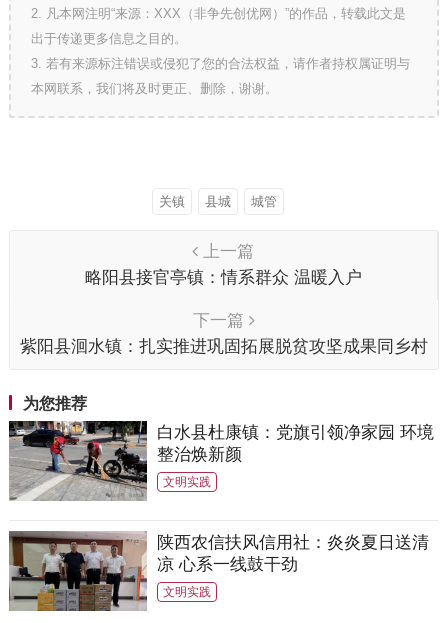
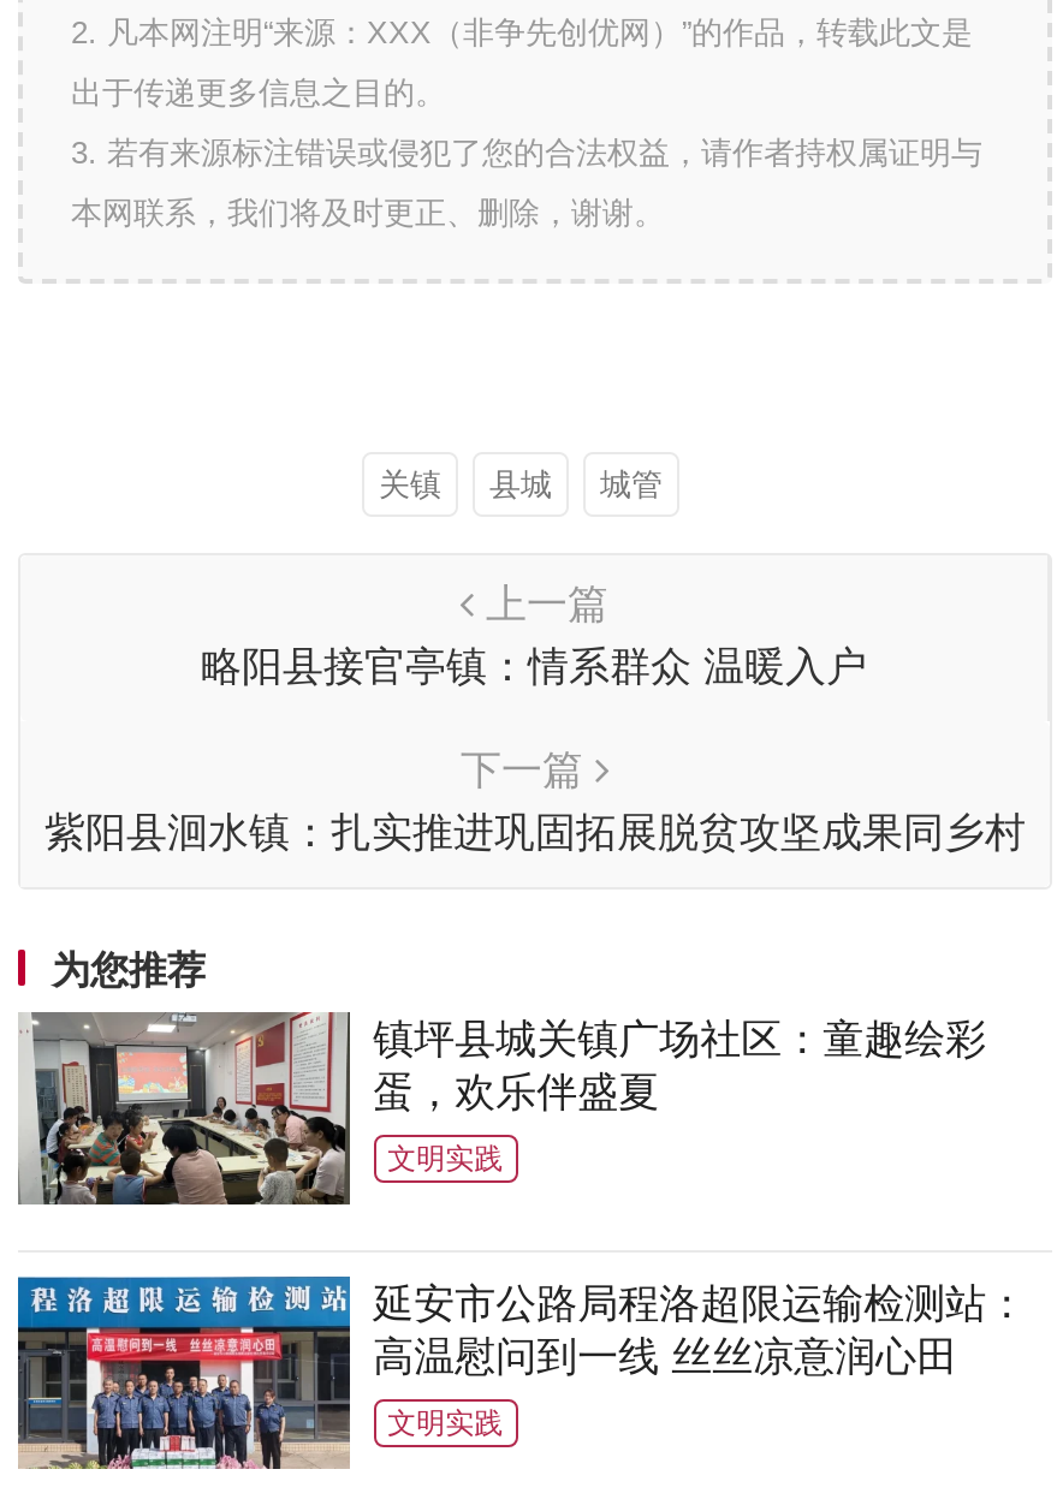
[8,420,434,501] [image] | 白水县杜康镇：党旗引领净家园 环境 | 整治焕新颜 -> [18,1010,986,1207] [image] | 镇坪县城关镇广场社区：童趣绘彩 | 蛋，欢乐伴盛夏
[8,531,429,612] [image] | 陕西农信扶风信用社：炎炎夏日送清 | 凉 心系一线鼓干劲 -> [16,1274,1027,1469] [image] | 延安市公路局程洛超限运输检测站： | 高温慰问到一线 丝丝凉意润心田

